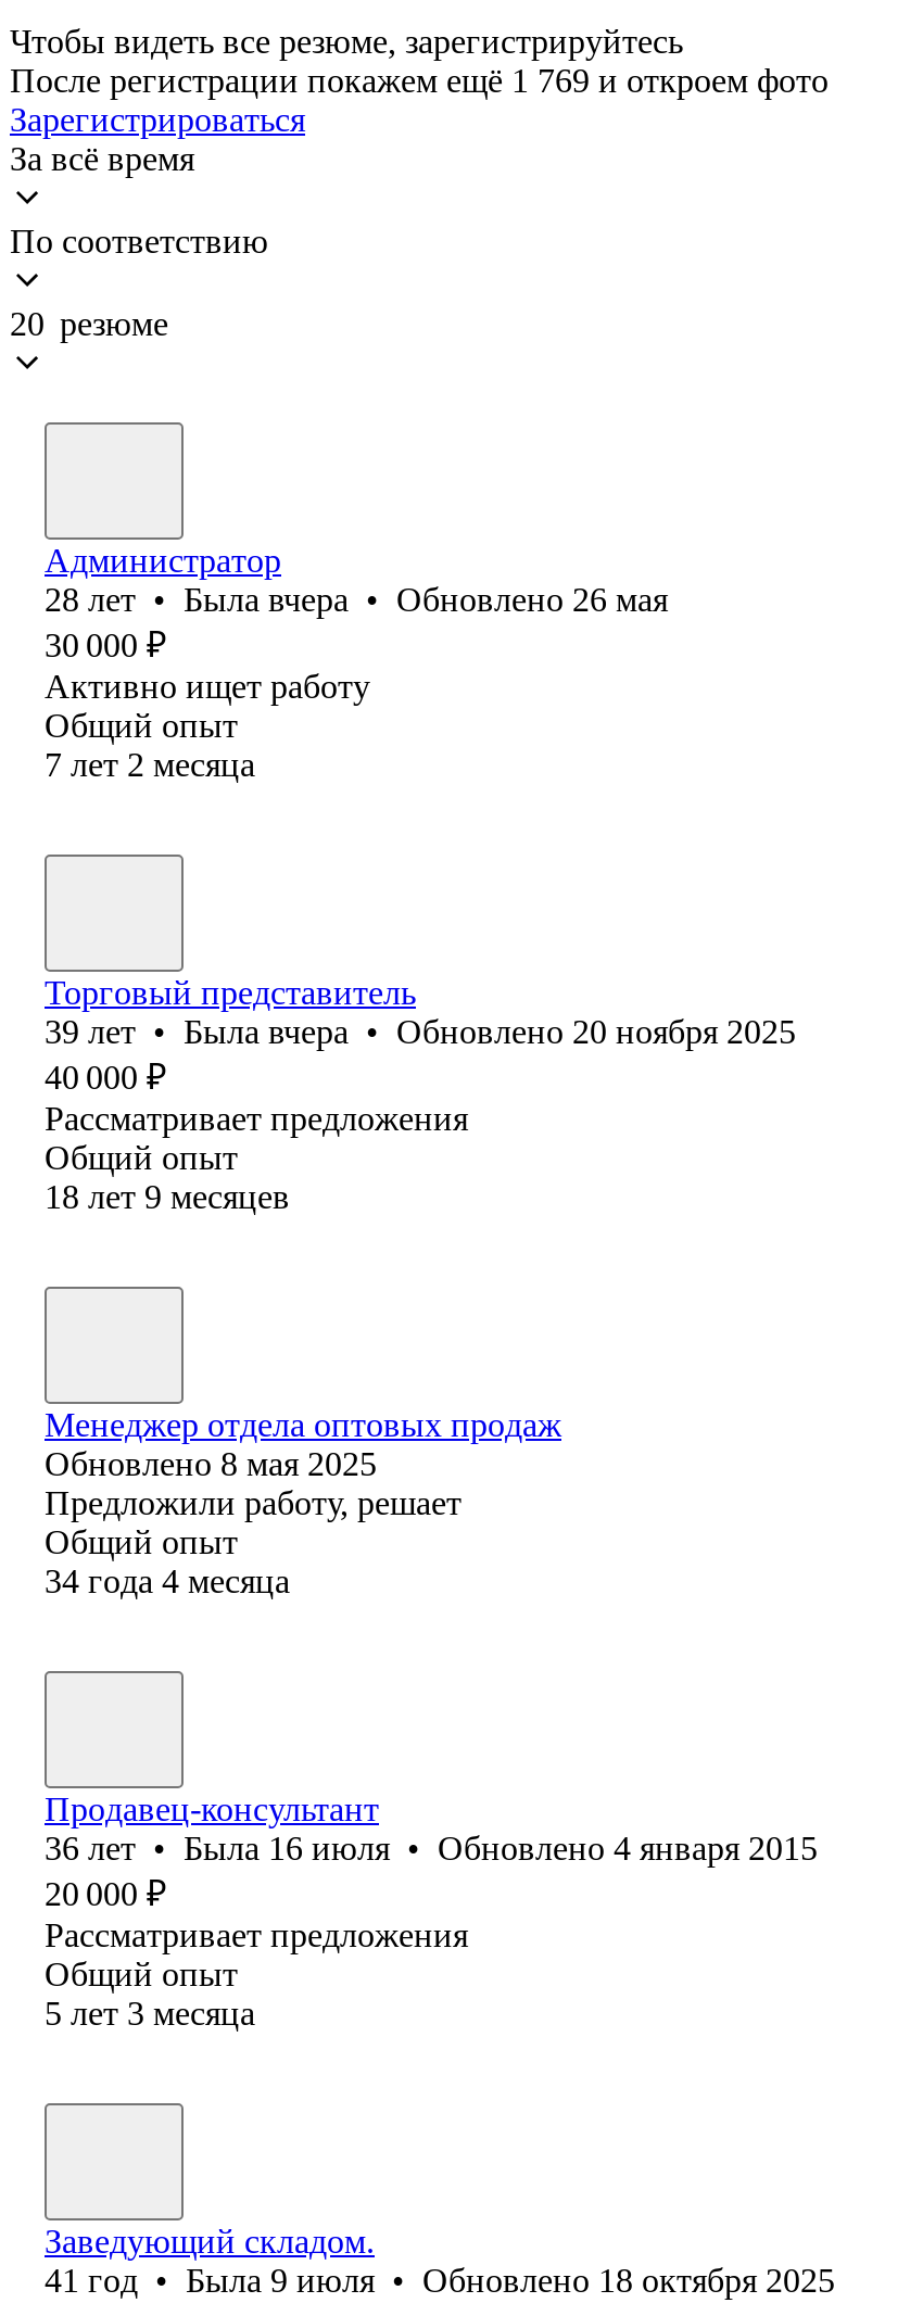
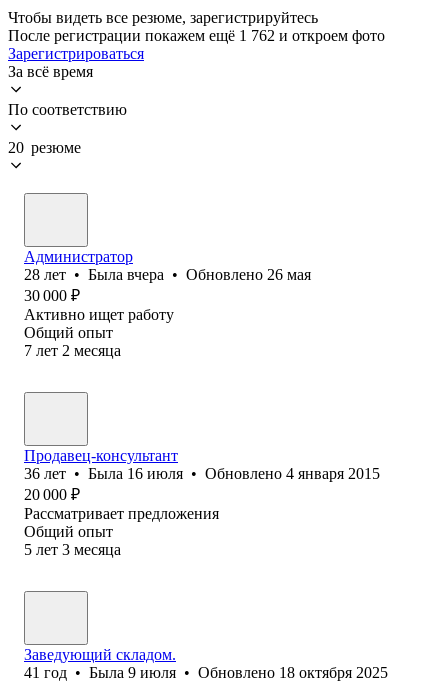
[10,62,829,99] После регистрации покажем ещё 1 769 и откроем фото -> [8,27,385,44] После регистрации покажем ещё 1 762 и откроем фото
[45,974,796,1215] Торговый представитель | 39 лет • Была вчера • Обновлено 20 ноября 2025 | 40 000 ₽ | Рассматривает предложения | Общий опыт | 18 лет 9 месяцев -> none
[45,1406,561,1599] Менеджер отдела оптовых продаж | Обновлено 8 мая 2025 | Предложили работу, решает | Общий опыт | 34 года 4 месяца -> none

